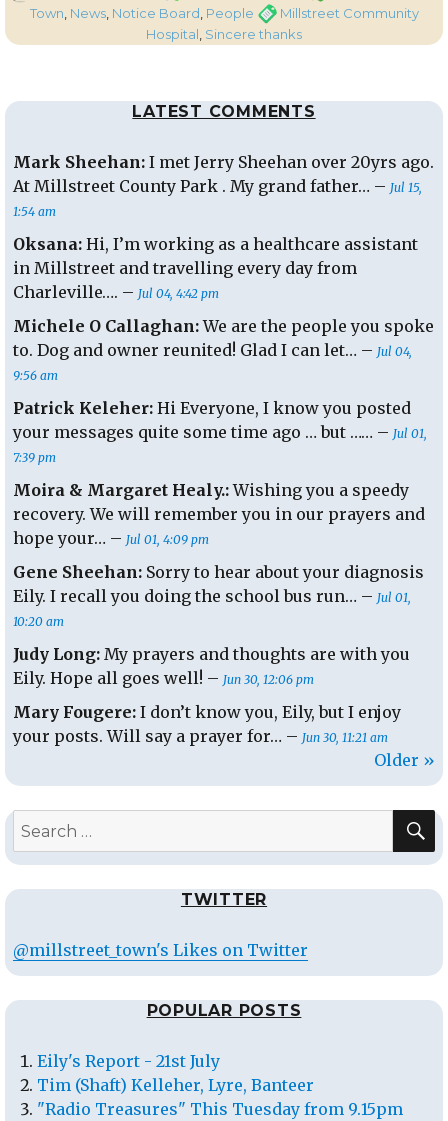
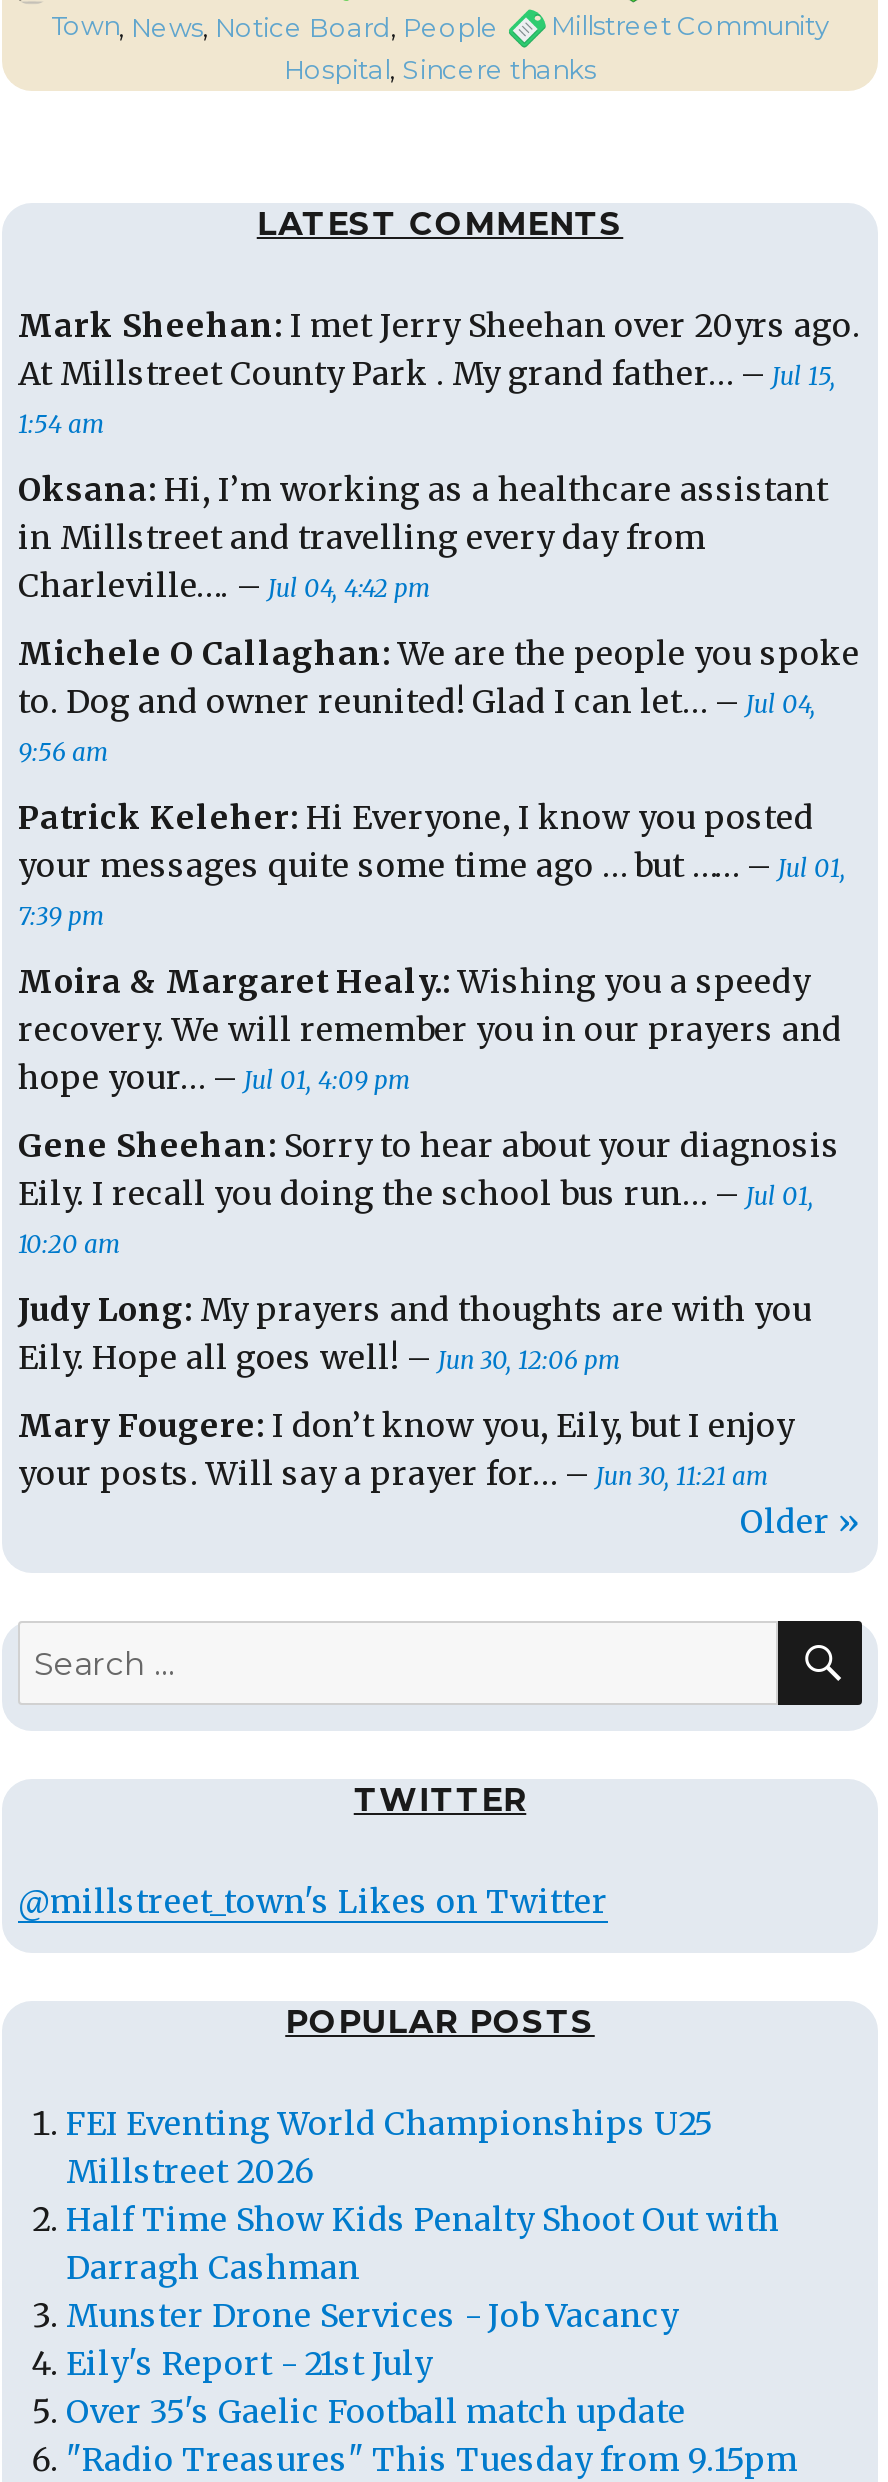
none -> [66,2102,780,2334] FEI Eventing World Championships U25 | Millstreet 2026 | Half Time Show Kids Penalty Shoot Out with | Darragh Cashman | Munster Drone Services - Job Vacancy
[37,1075,314,1095] Tim (Shaft) Kelleher, Lyre, Banteer -> [66,2390,686,2430] Over 35's Gaelic Football match update

